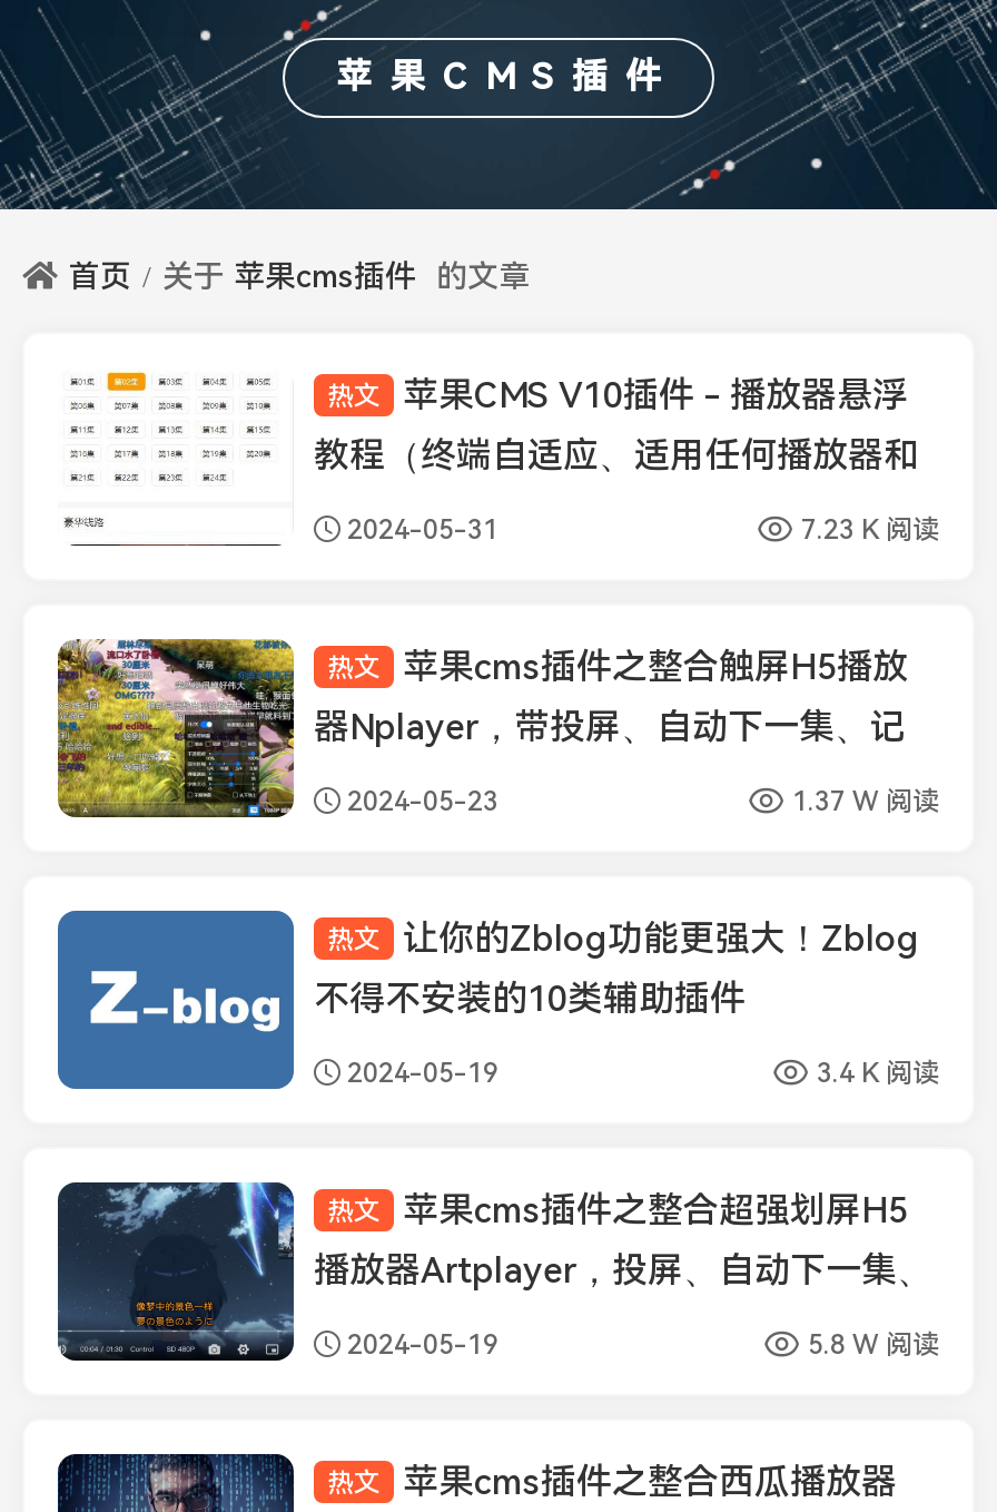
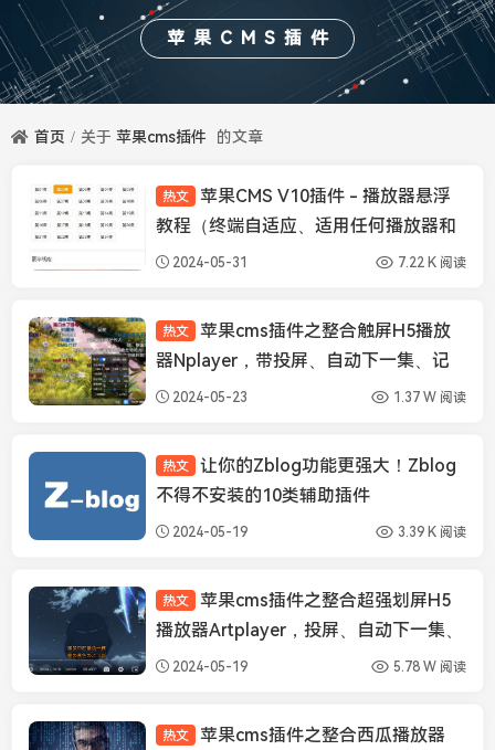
[801,514,939,545] 7.23 K 阅读 -> [398,255,466,270] 7.22 K 阅读
[817,1057,939,1088] 3.4 K 阅读 -> [398,524,466,540] 3.39 K 阅读
[808,1329,939,1360] 5.8 W 阅读 -> [393,659,466,675] 5.78 W 阅读

